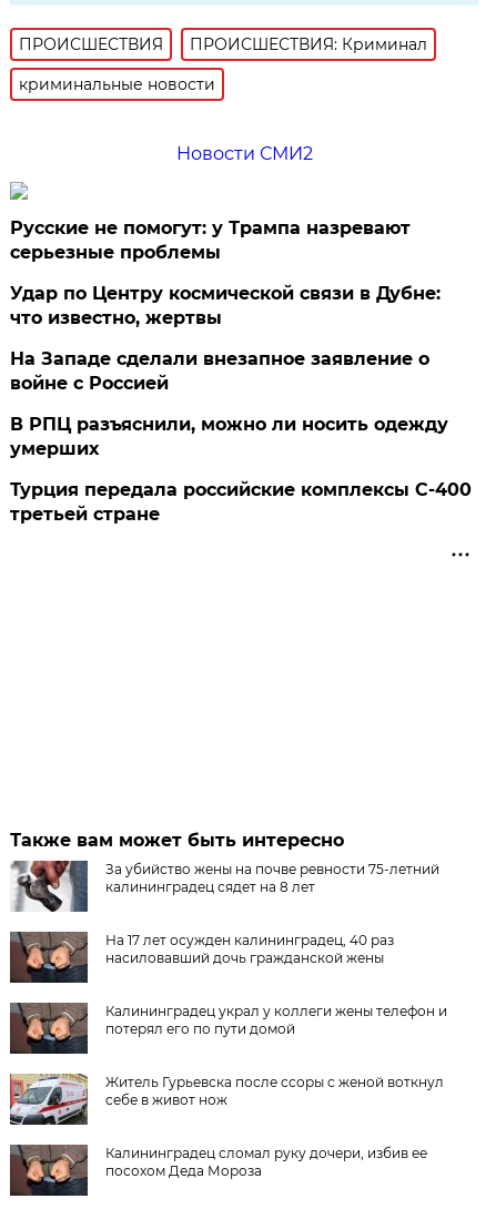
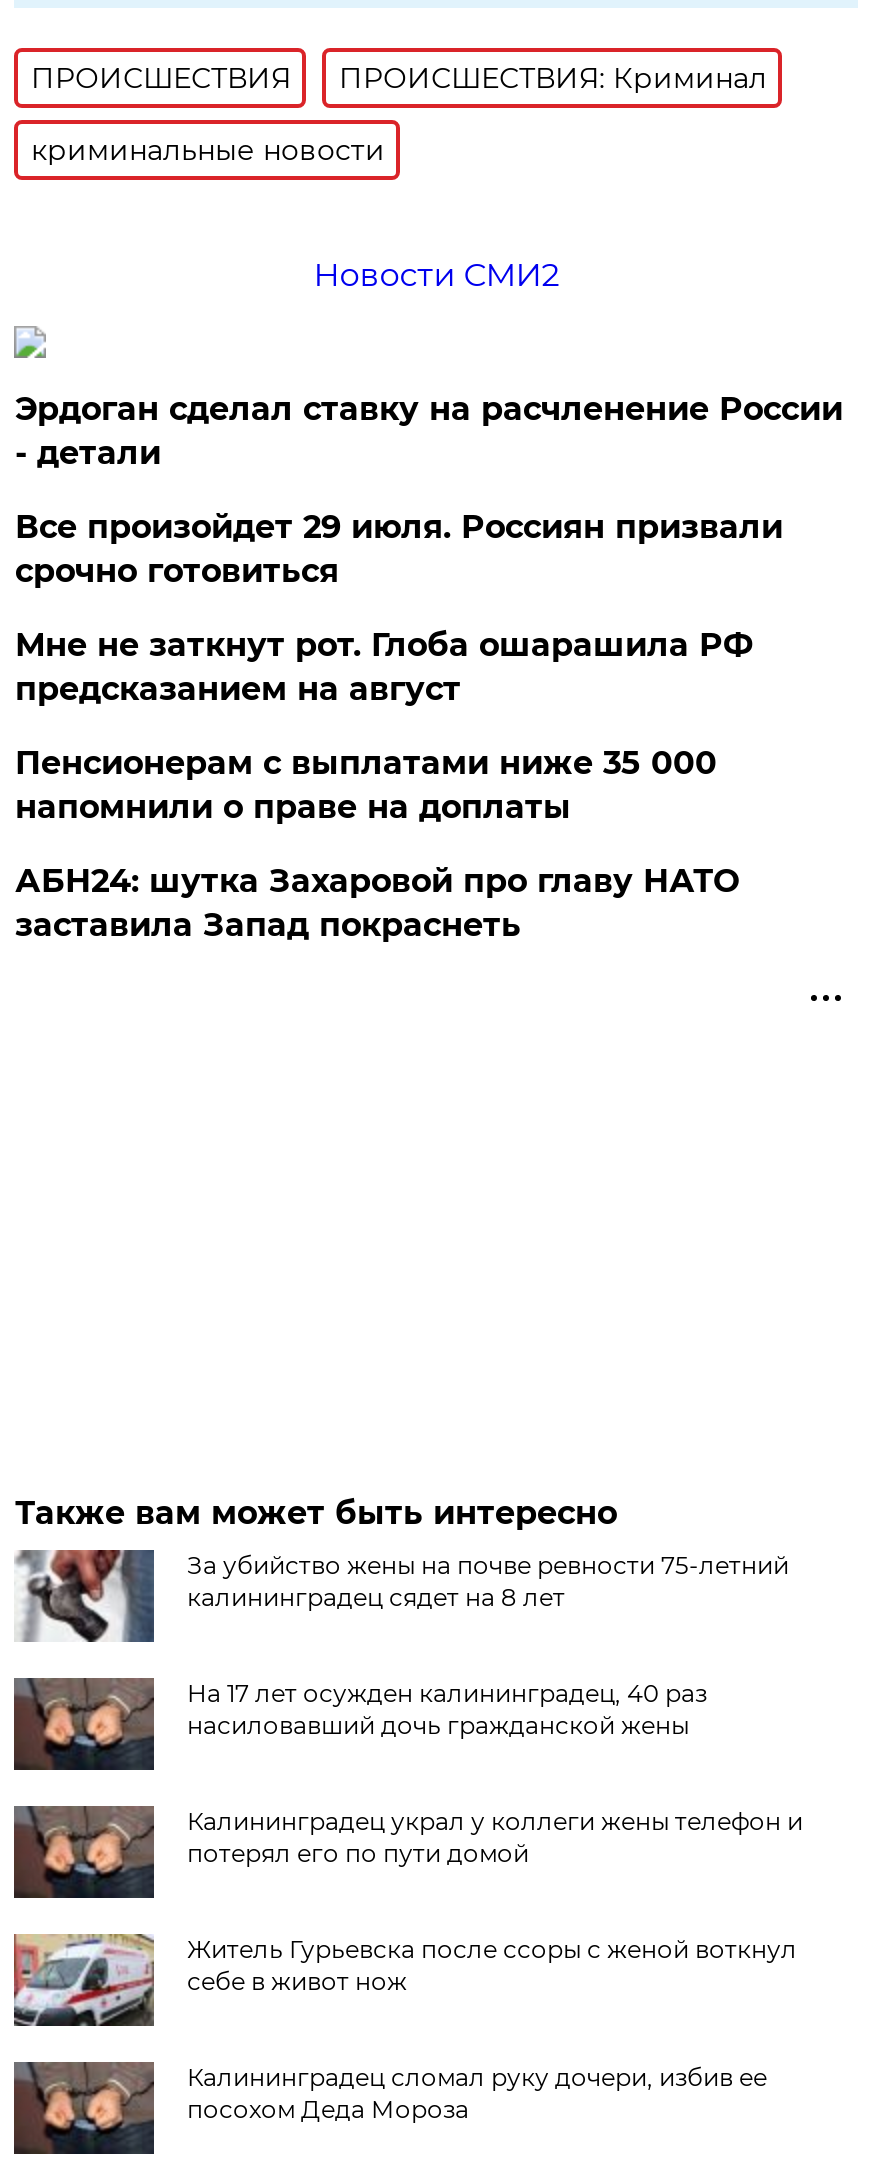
[10,217,411,263] Русские не помогут: у Трампа назревают | серьезные проблемы -> [15,390,843,472] Эрдоган сделал ставку на расчленение России | - детали
[10,283,441,328] Удар по Центру космической связи в Дубне: | что известно, жертвы -> [15,508,783,590] Все произойдет 29 июля. Россиян призвали | срочно готовиться
[10,348,430,394] На Западе сделали внезапное заявление о | войне с Россией -> [15,626,753,708] Мне не заткнут рот. Глоба ошарашила РФ | предсказанием на август
[10,414,449,459] В РПЦ разъяснили, можно ли носить одежду | умерших -> [15,744,717,826] Пенсионерам с выплатами ниже 35 000 | напомнили о праве на доплаты
[10,479,472,525] Турция передала российские комплексы С-400 | третьей стране -> [15,862,739,944] АБН24: шутка Захаровой про главу НАТО | заставила Запад покраснеть

